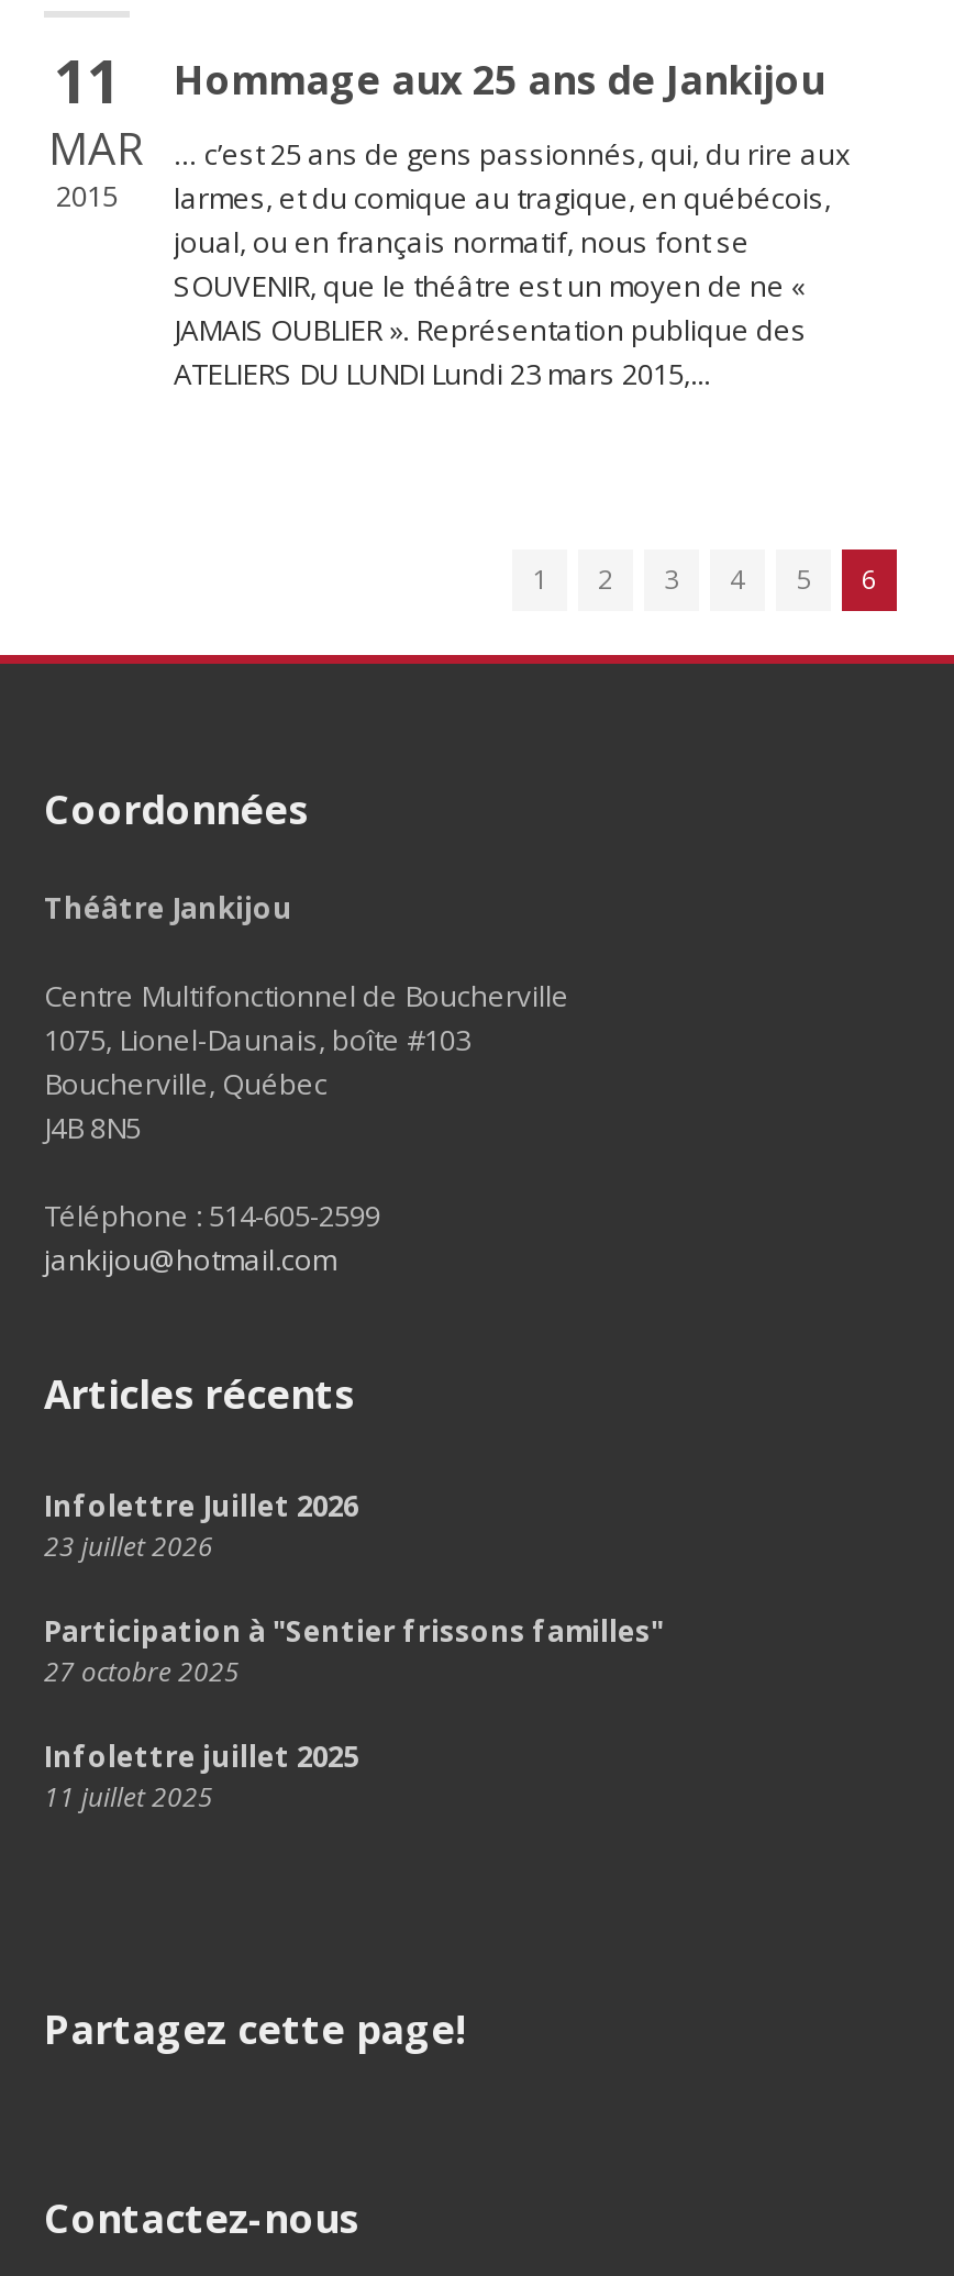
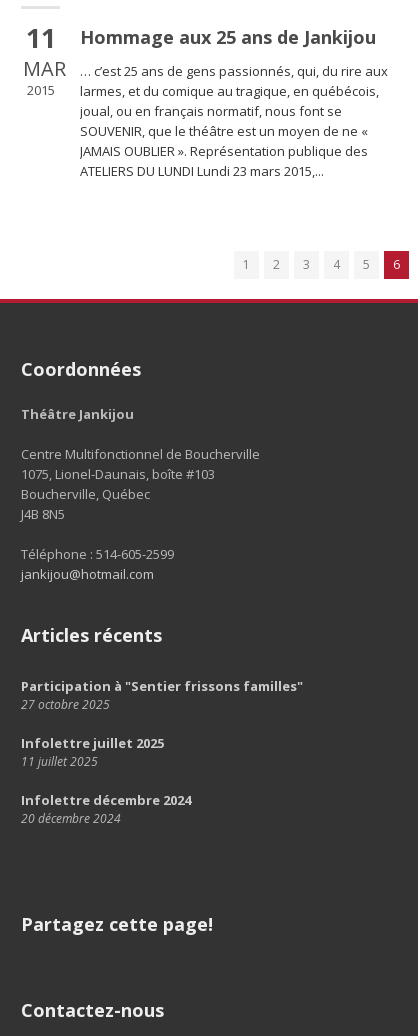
[44,1486,358,1565] Infolettre Juillet 2026 | 23 juillet 2026 -> none
moved [44,1611,664,1816] -> [21,677,303,770]: Participation à "Sentier frissons familles" | 27 octobre 2025 | Infolettre juillet 2025 | 11 juillet 2025
none -> [21,791,191,827] Infolettre décembre 2024 | 20 décembre 2024

